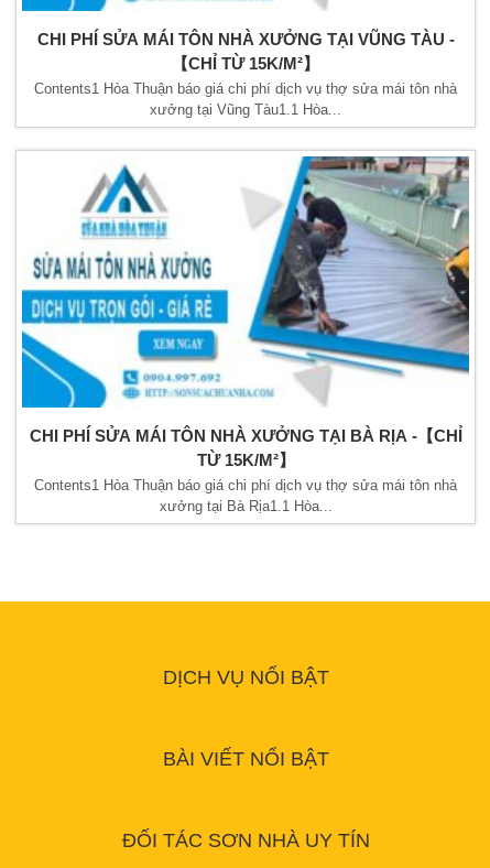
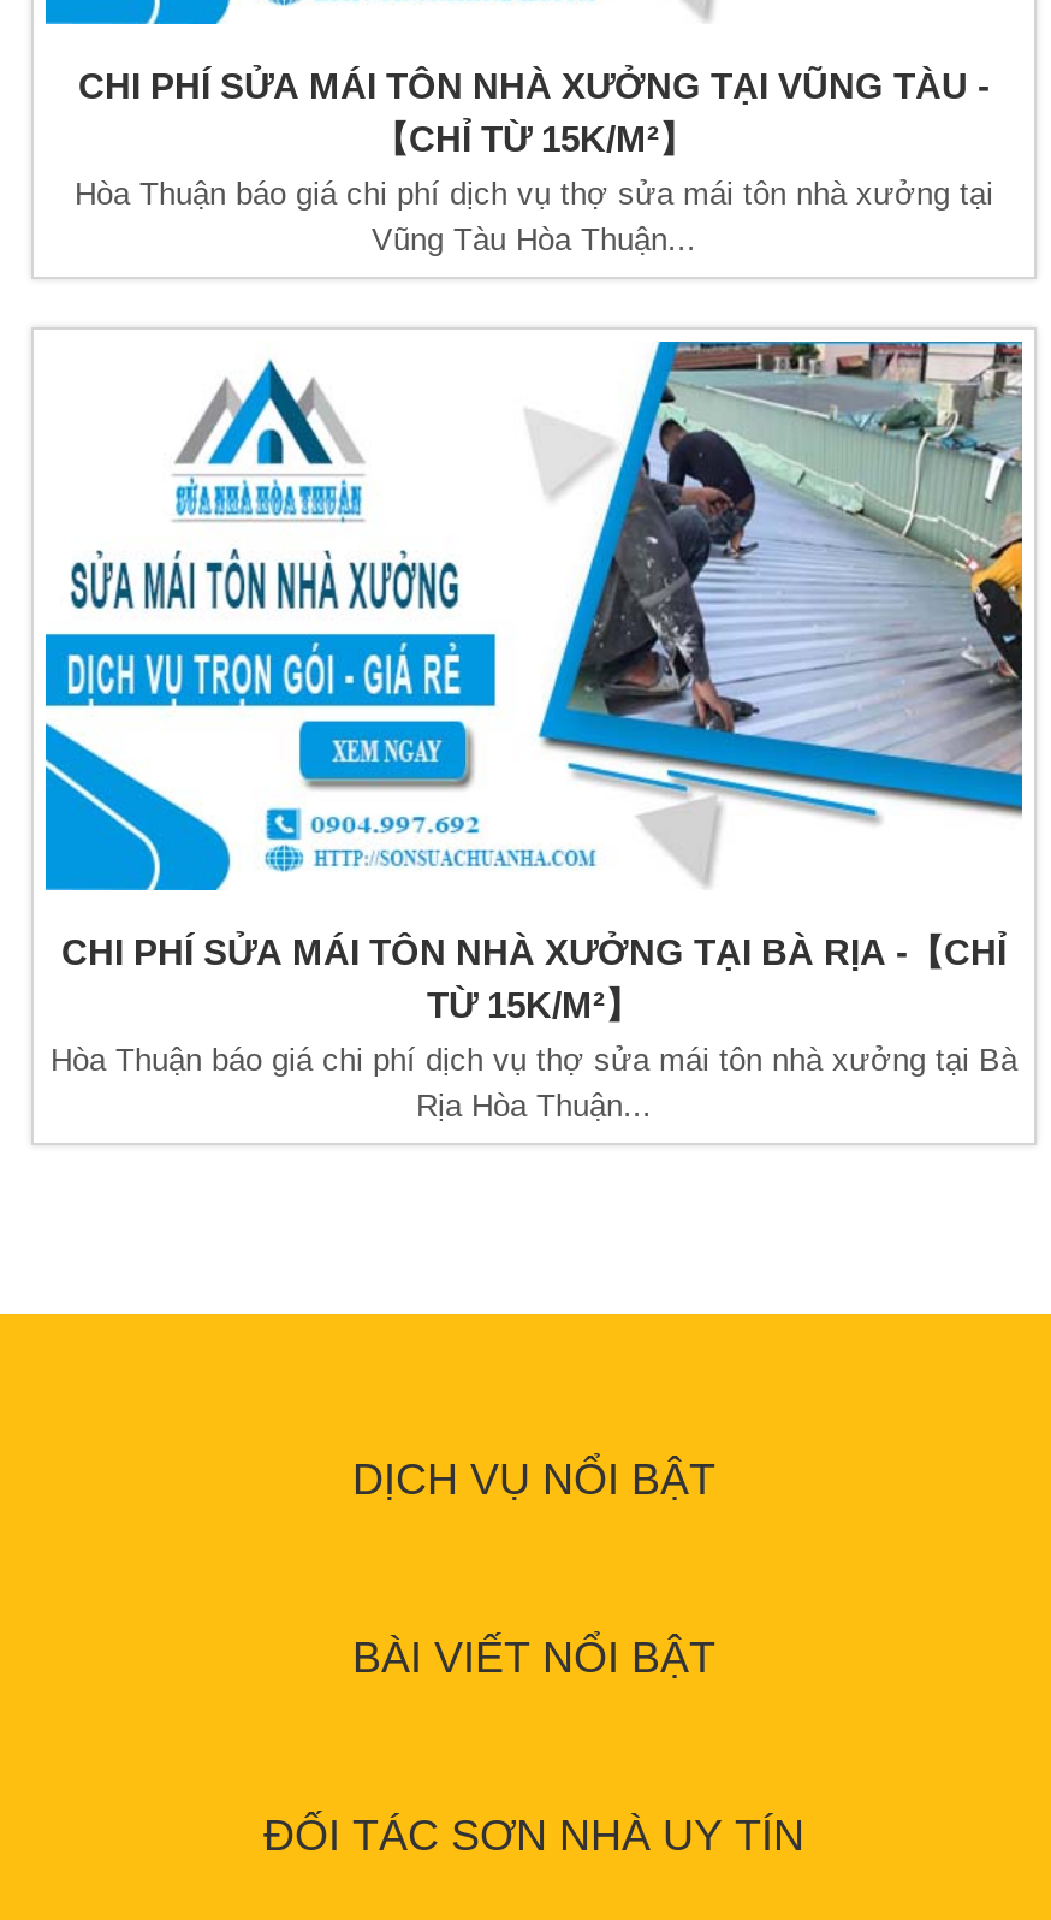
[34,81,457,118] Contents1 Hòa Thuận báo giá chi phí dịch vụ thợ sửa mái tôn nhà | xưởng tại Vũng Tàu1.1 Hòa... -> [75,176,993,258] Hòa Thuận báo giá chi phí dịch vụ thợ sửa mái tôn nhà xưởng tại | Vũng Tàu Hòa Thuận...
[34,476,457,514] Contents1 Hòa Thuận báo giá chi phí dịch vụ thợ sửa mái tôn nhà | xưởng tại Bà Rịa1.1 Hòa... -> [51,1041,1017,1122] Hòa Thuận báo giá chi phí dịch vụ thợ sửa mái tôn nhà xưởng tại Bà | Rịa Hòa Thuận...

